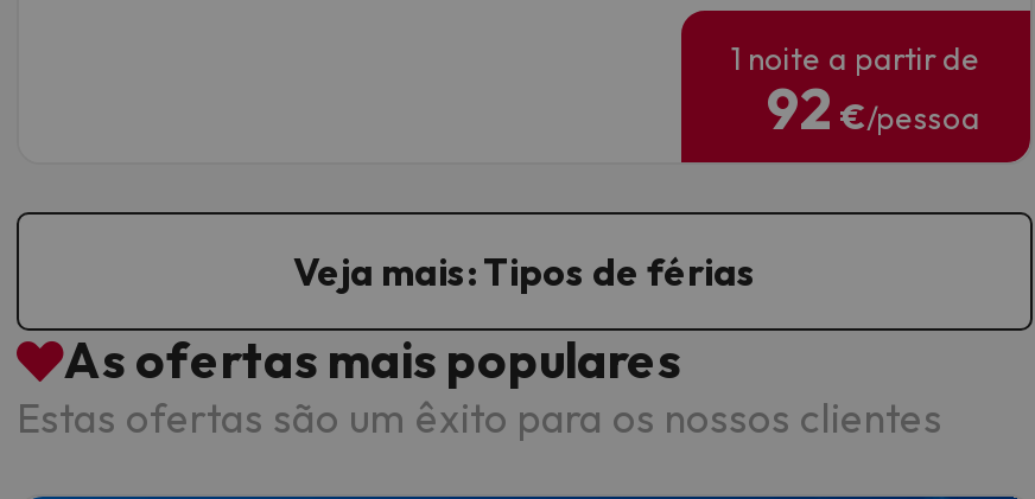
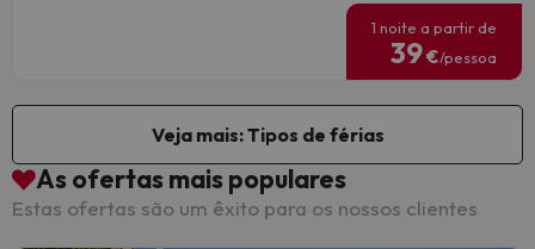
[767,73,980,144] 92€/pessoa -> [391,35,497,71] 39€/pessoa

